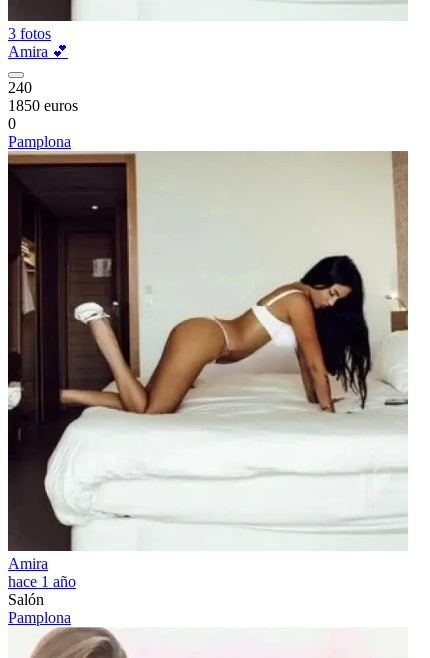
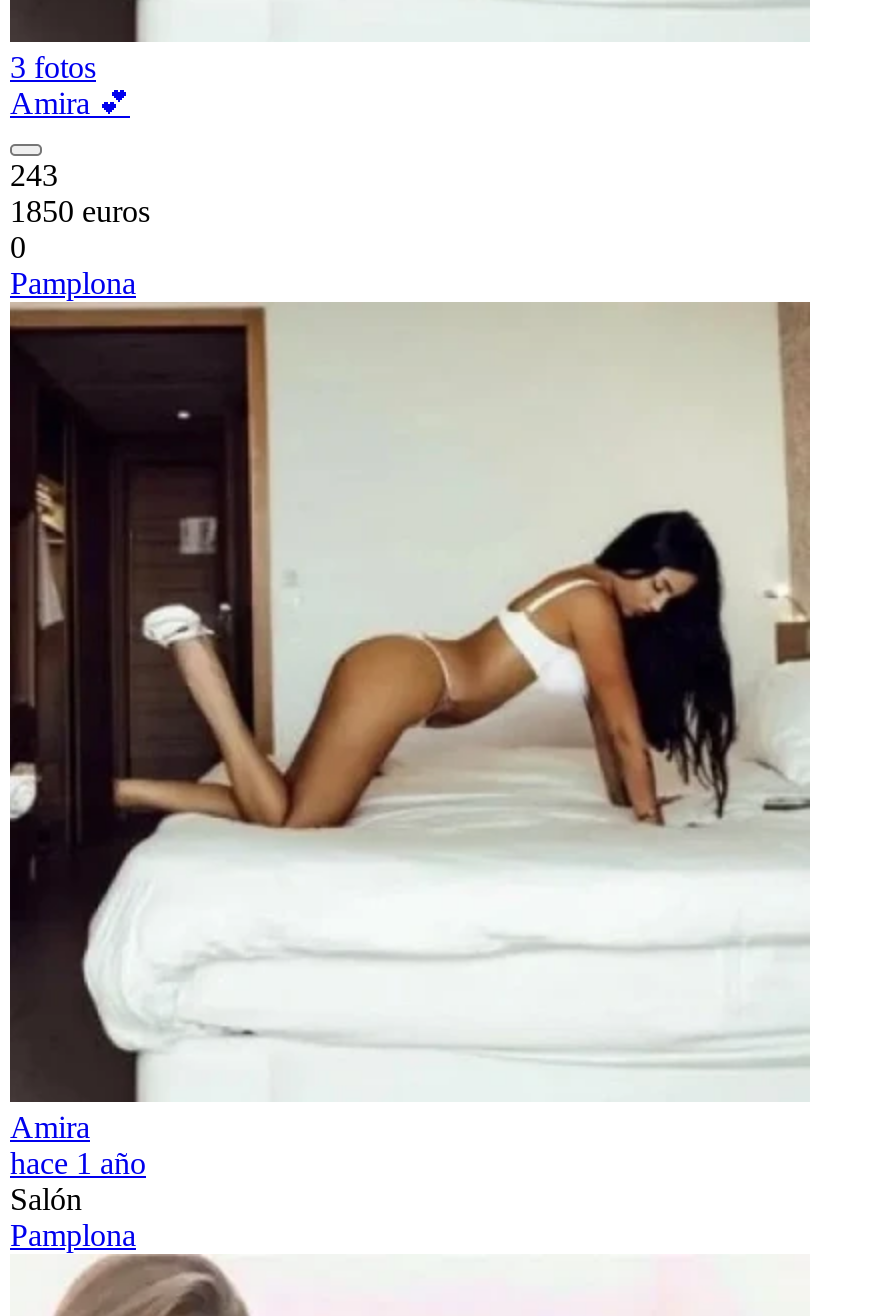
[8,79,32,96] 240 -> [10,158,58,192] 243

